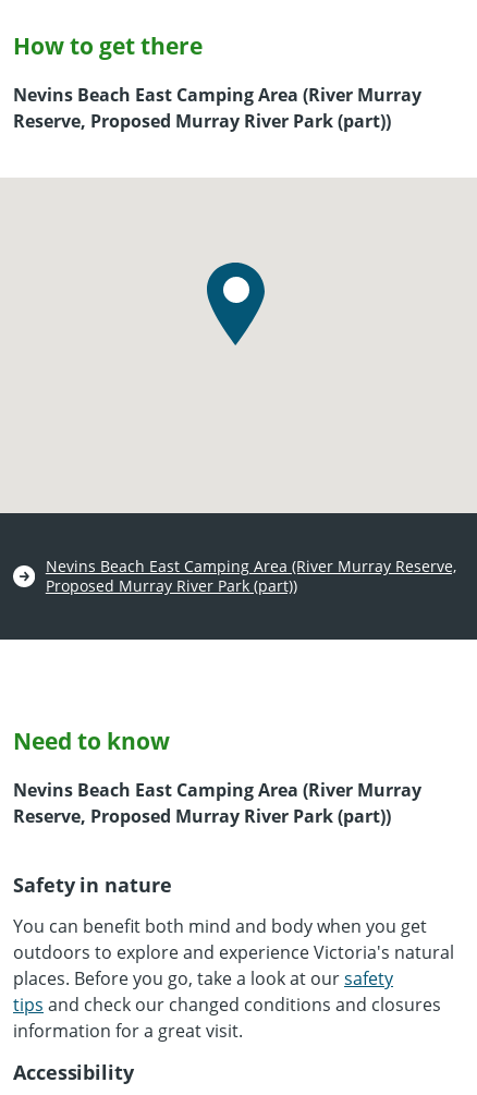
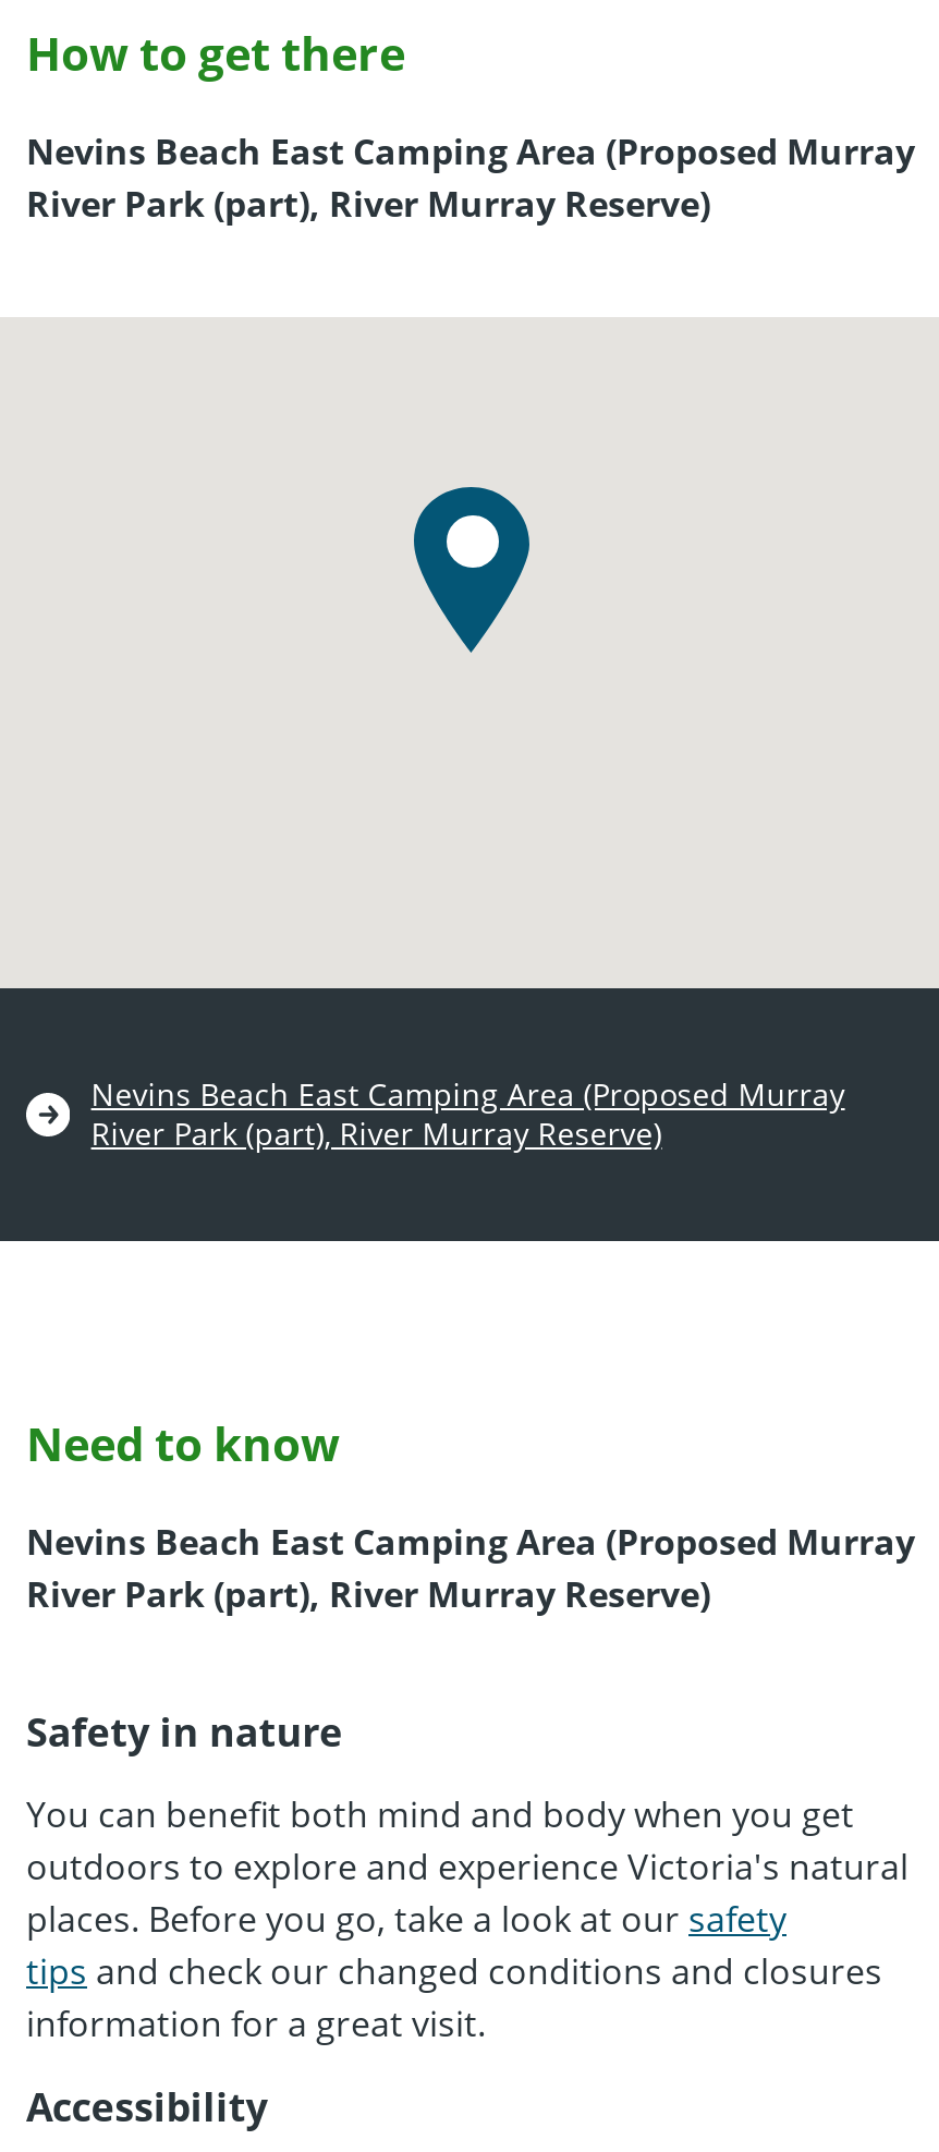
[13,82,421,132] Nevins Beach East Camping Area (River Murray | Reserve, Proposed Murray River Park (part)) -> [26,127,915,227] Nevins Beach East Camping Area (Proposed Murray | River Park (part), River Murray Reserve)
[46,555,456,596] Nevins Beach East Camping Area (River Murray Reserve, | Proposed Murray River Park (part)) -> [91,1072,845,1153] Nevins Beach East Camping Area (Proposed Murray | River Park (part), River Murray Reserve)
[13,778,421,801] Nevins Beach East Camping Area (River Murray -> [26,1517,915,1565] Nevins Beach East Camping Area (Proposed Murray
[13,804,391,828] Reserve, Proposed Murray River Park (part)) -> [26,1569,710,1617] River Park (part), River Murray Reserve)

